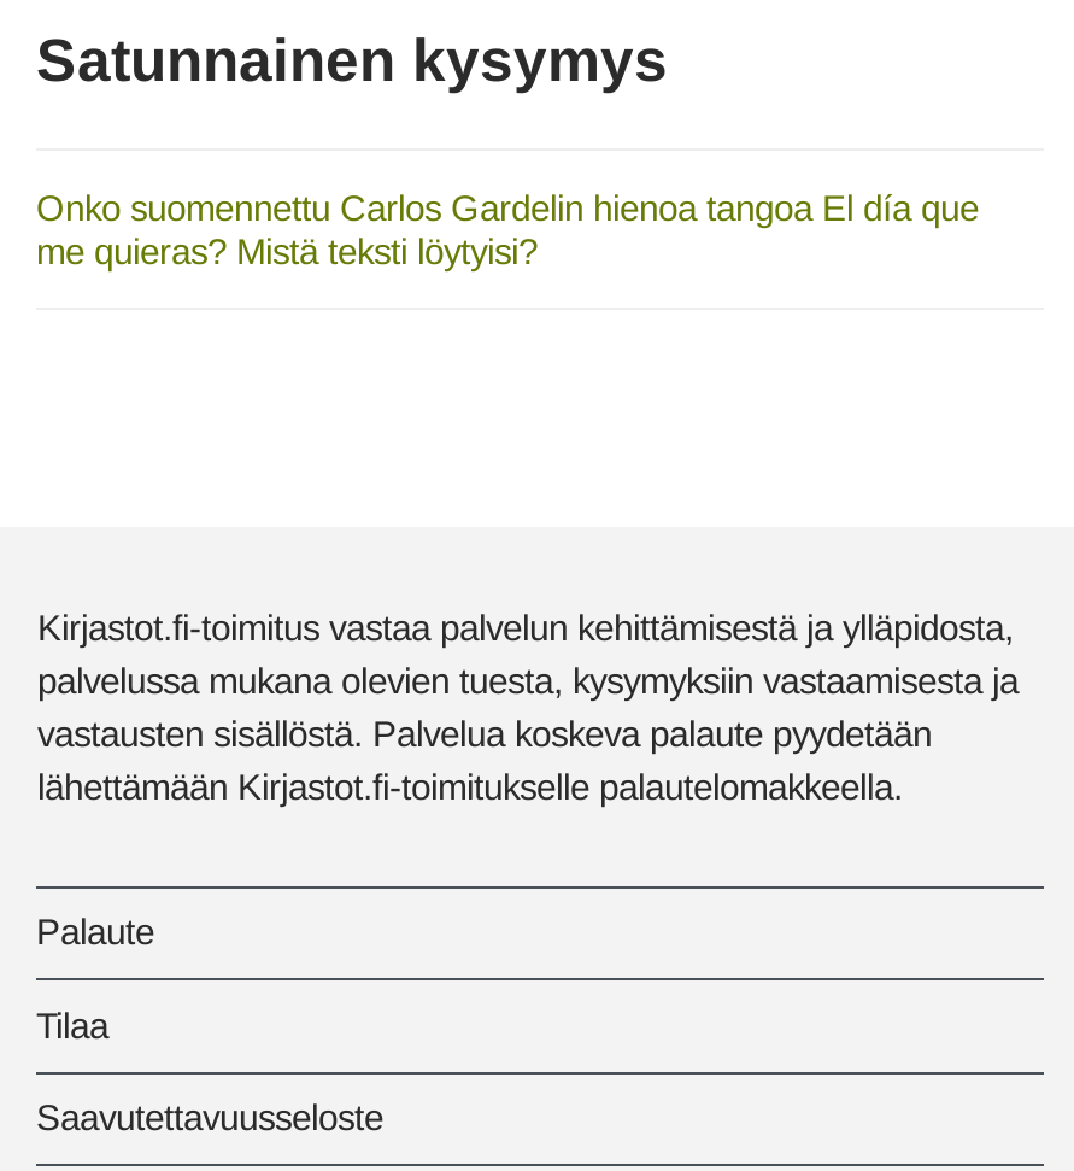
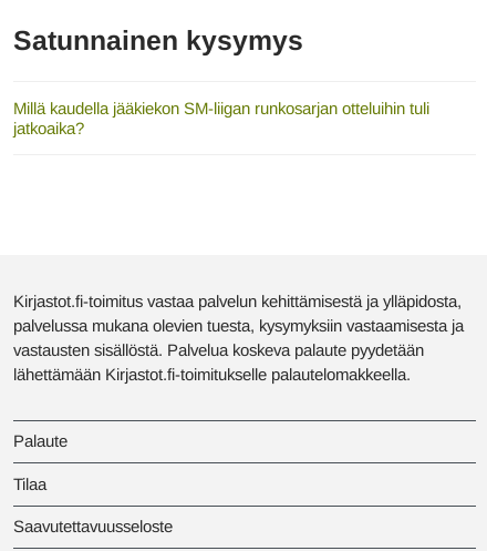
[36,186,979,270] Onko suomennettu Carlos Gardelin hienoa tangoa El día que | me quieras? Mistä teksti löytyisi? -> [13,98,429,137] Millä kaudella jääkiekon SM-liigan runkosarjan otteluihin tuli | jatkoaika?

